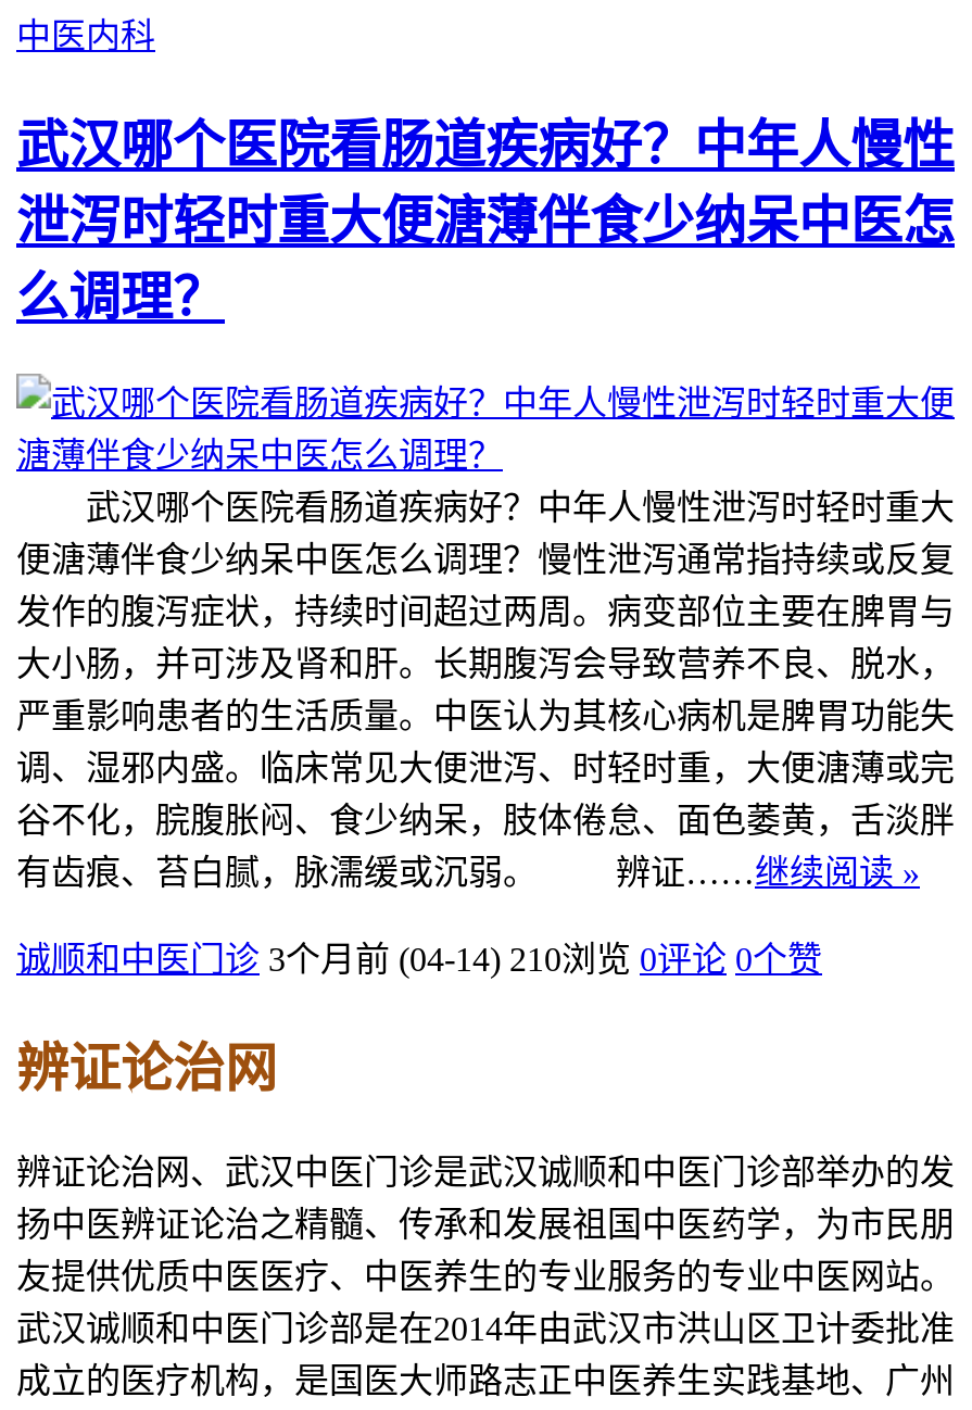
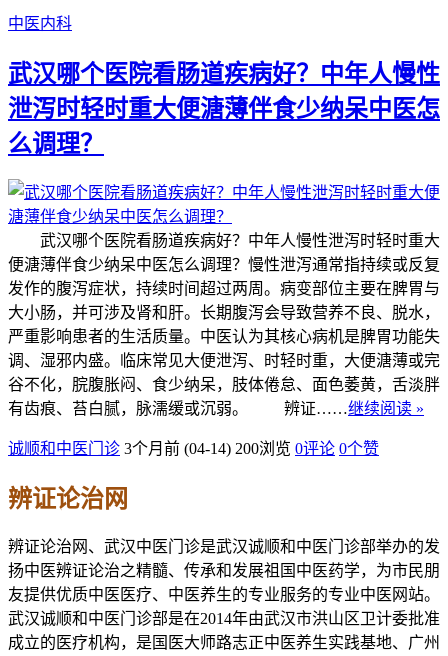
[16,940,822,977] 诚顺和中医门诊 3个月前 (04-14) 210浏览 0评论 0个赞 -> [8,440,379,457] 诚顺和中医门诊 3个月前 (04-14) 200浏览 0评论 0个赞

